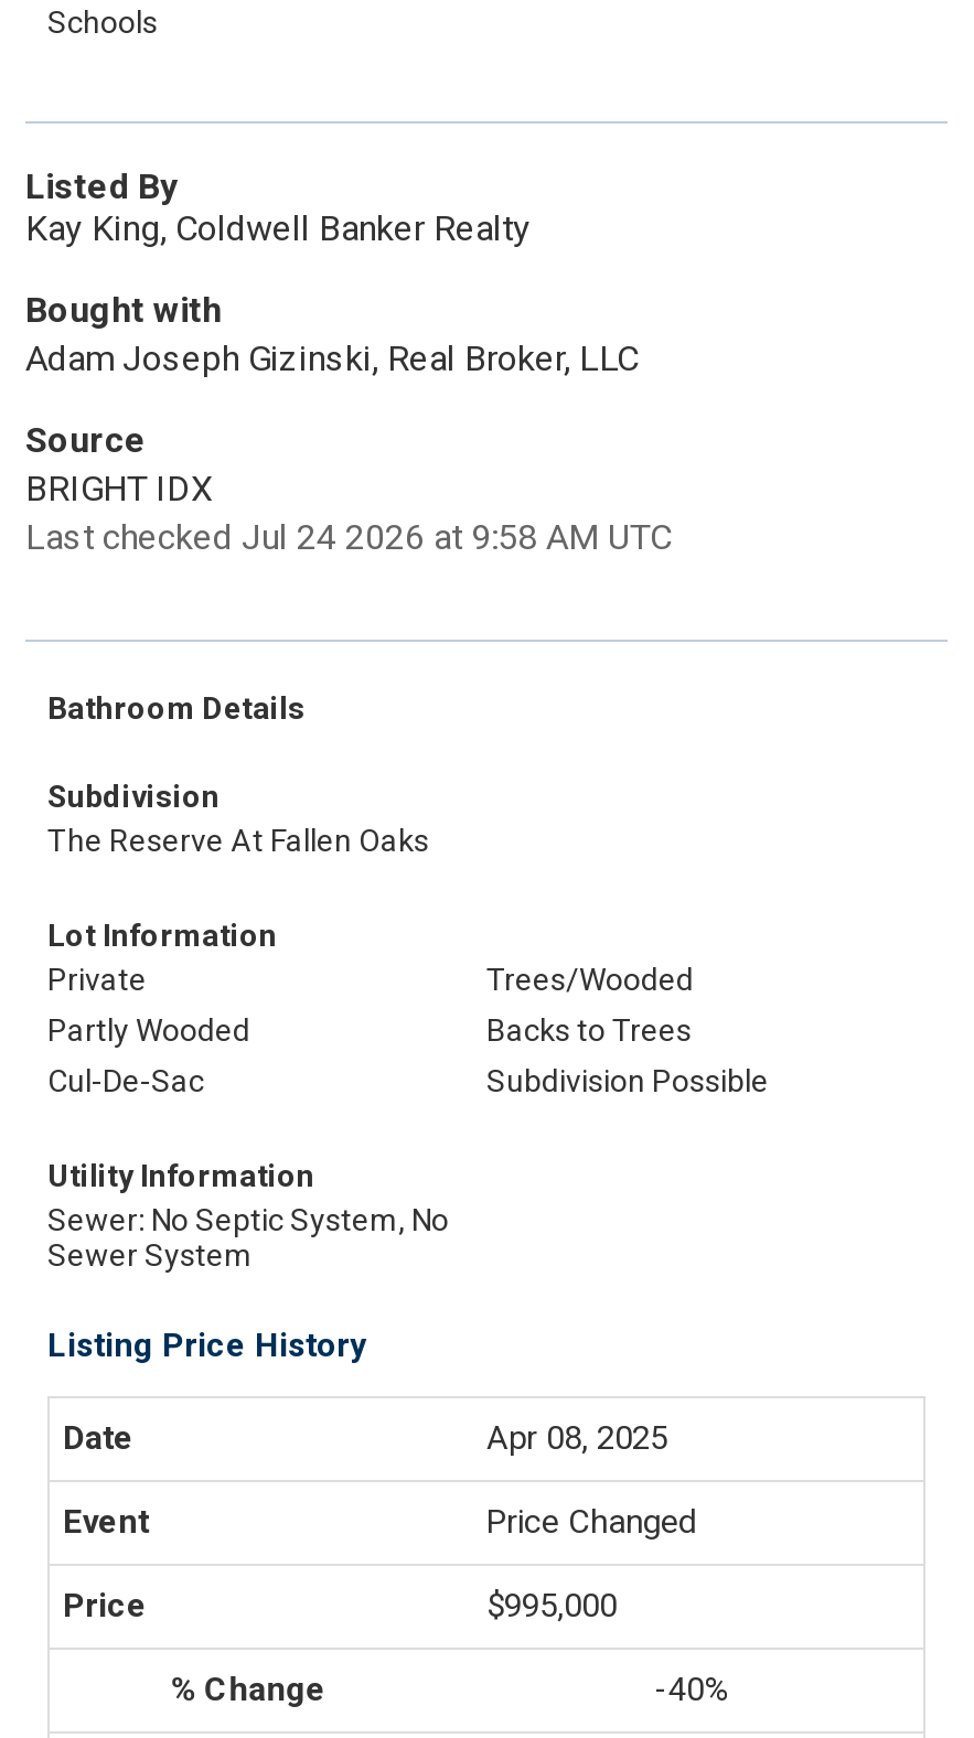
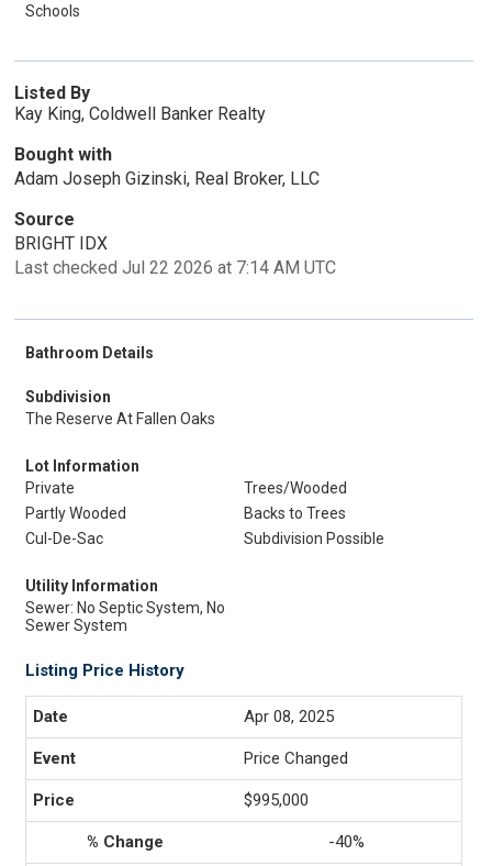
[25,516,672,558] Last checked Jul 24 2026 at 9:58 AM UTC -> [14,257,336,278] Last checked Jul 22 2026 at 7:14 AM UTC

